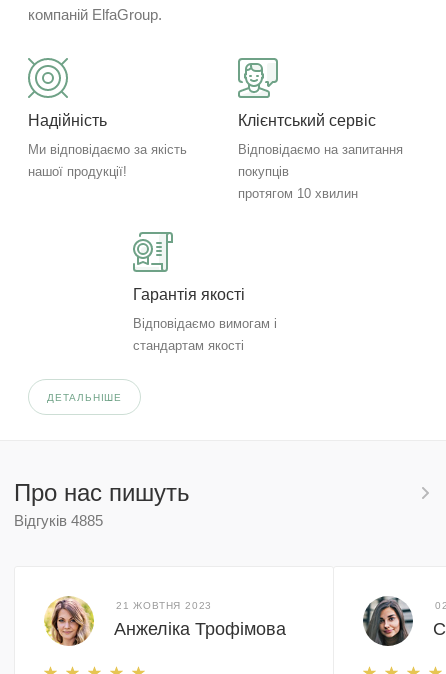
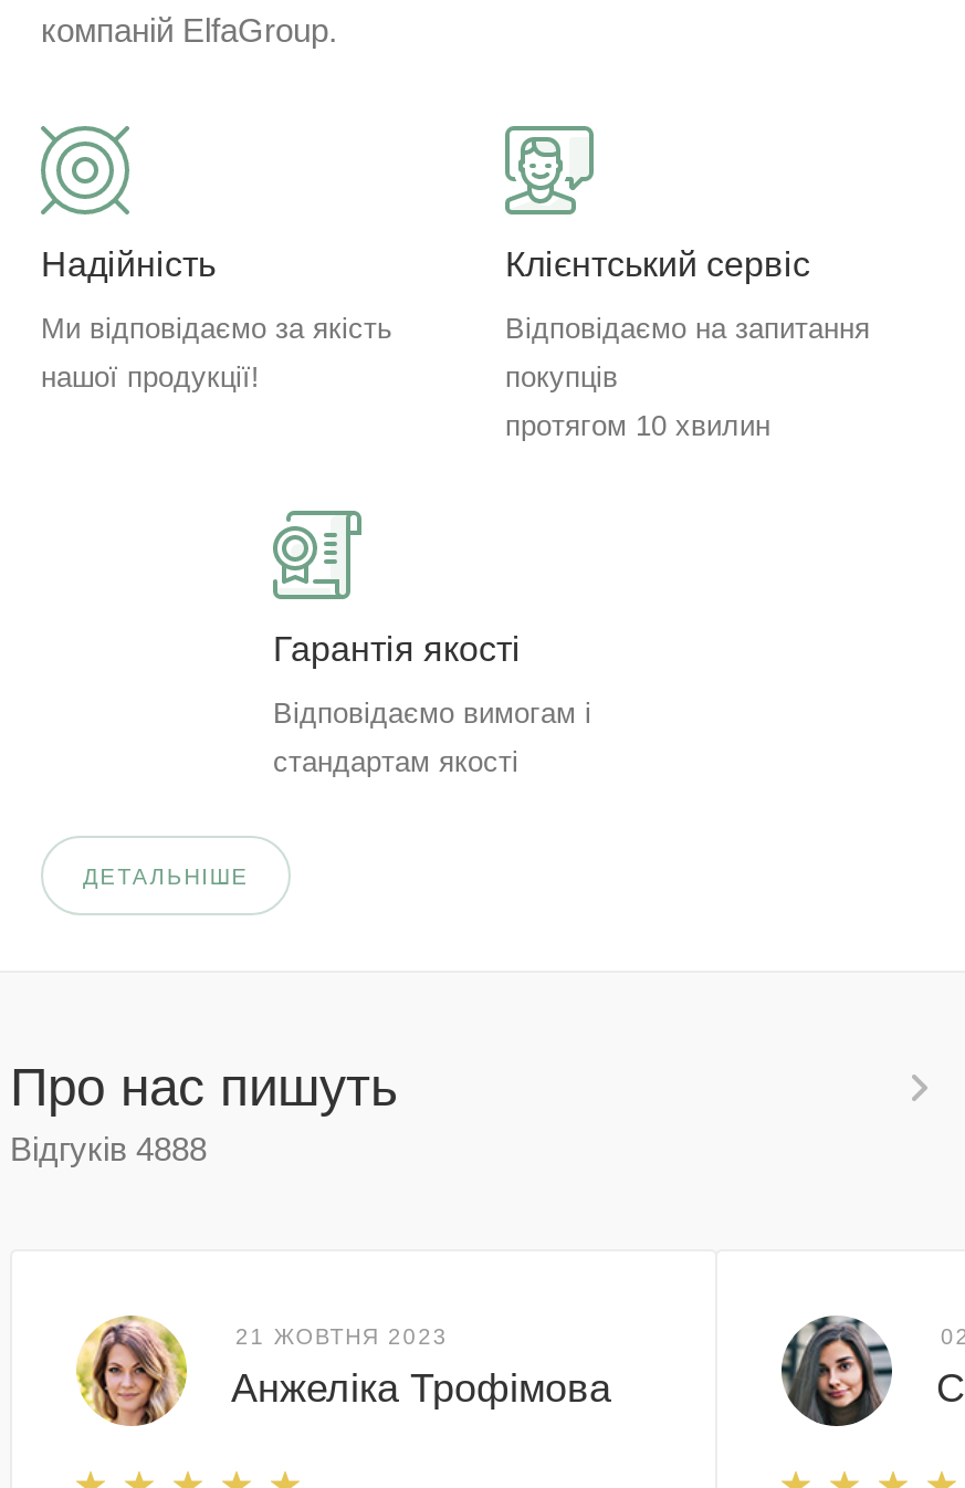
[14,512,103,529] Відгуків 4885 -> [10,1130,207,1167] Відгуків 4888

